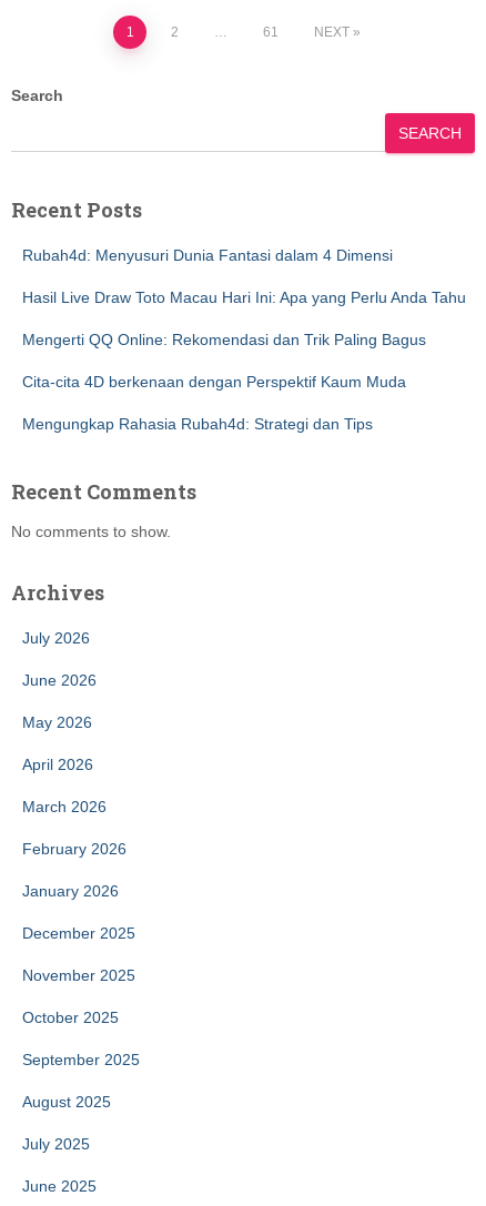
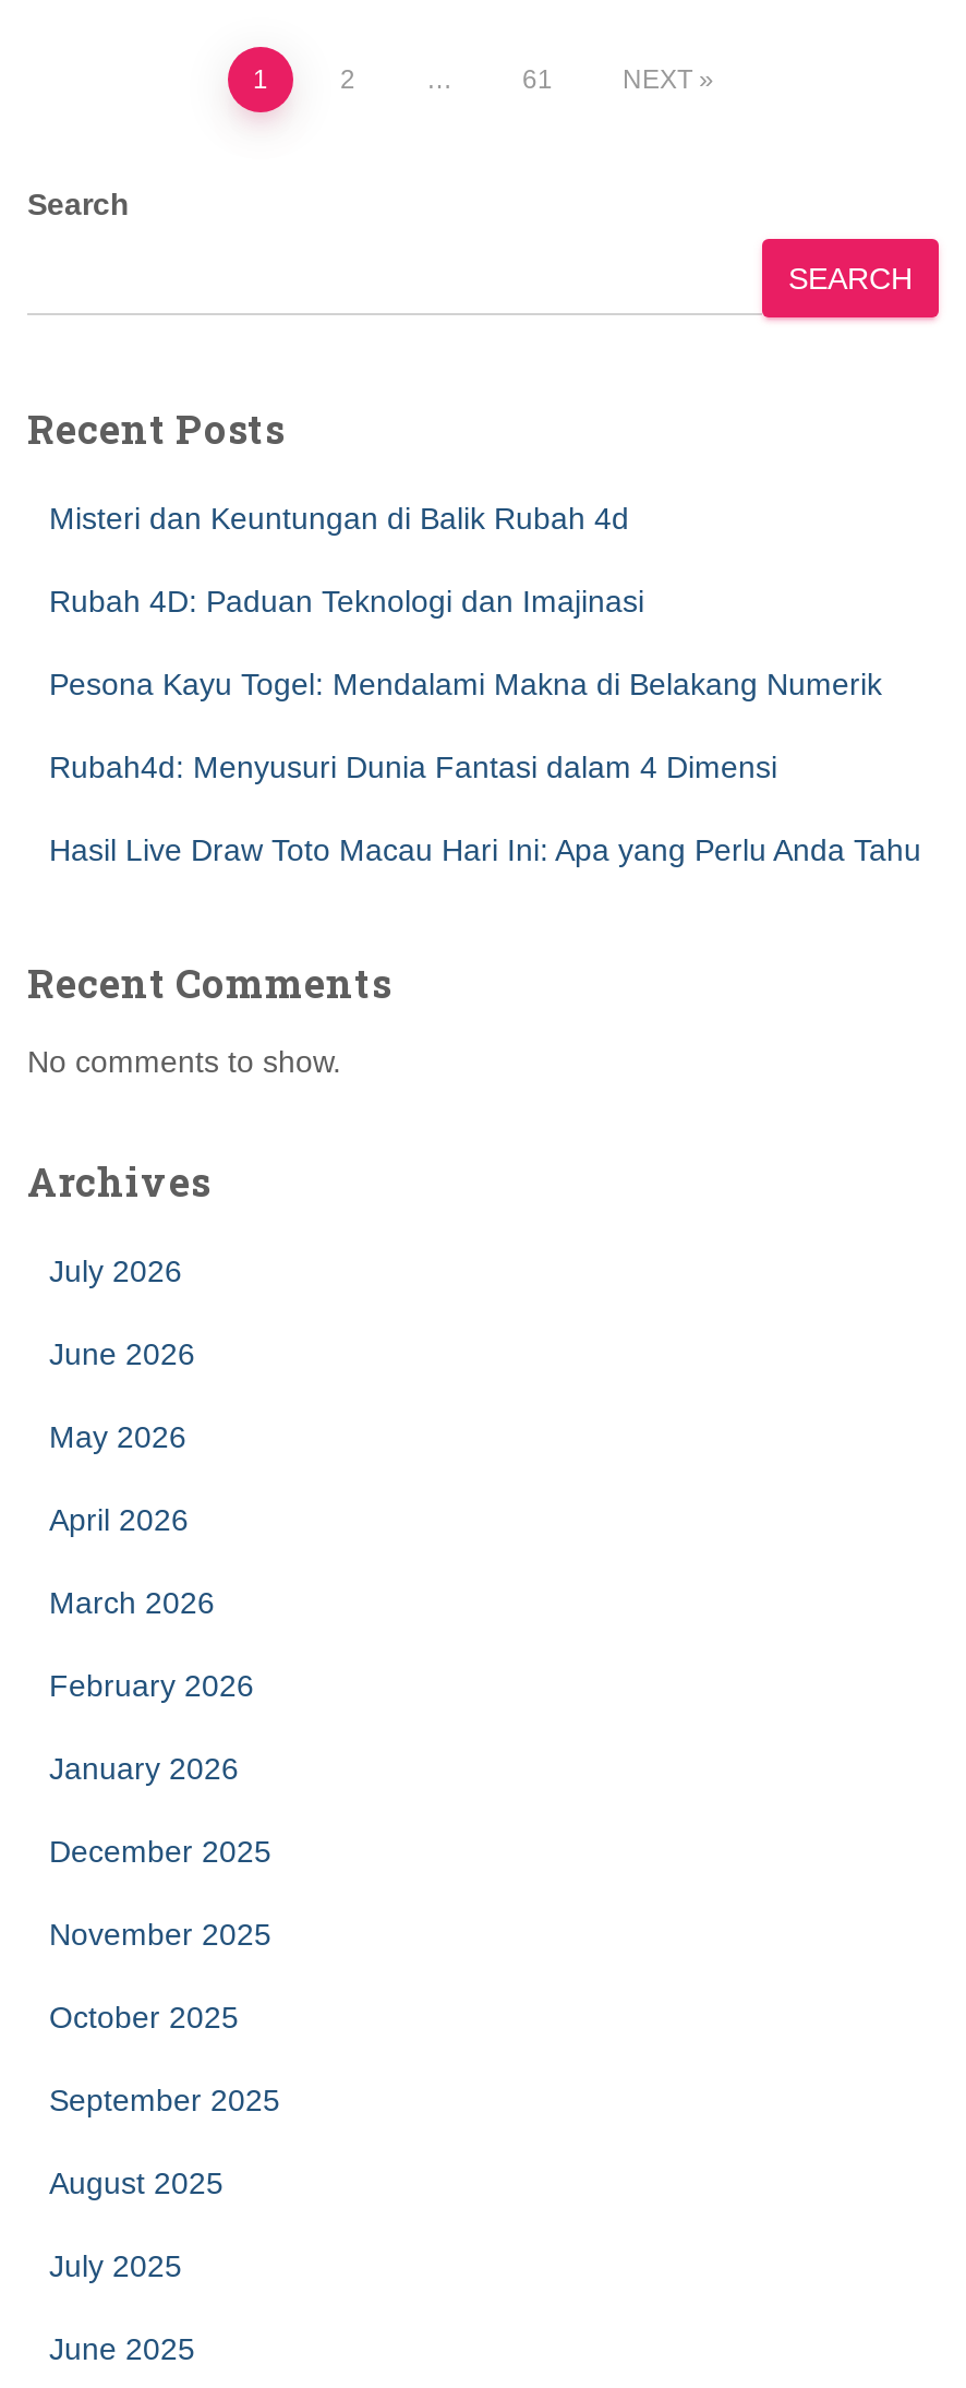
none -> [49,501,882,701] Misteri dan Keuntungan di Balik Rubah 4d | Rubah 4D: Paduan Teknologi dan Imajinasi | Pesona Kayu Togel: Mendalami Makna di Belakang Numerik
moved [22,246,466,306] -> [49,749,921,867]: Rubah4d: Menyusuri Dunia Fantasi dalam 4 Dimensi | Hasil Live Draw Toto Macau Hari Ini: Apa yang Perlu Anda Tahu
[22,331,426,433] Mengerti QQ Online: Rekomendasi dan Trik Paling Bagus | Cita-cita 4D berkenaan dengan Perspektif Kaum Muda | Mengungkap Rahasia Rubah4d: Strategi dan Tips -> none

